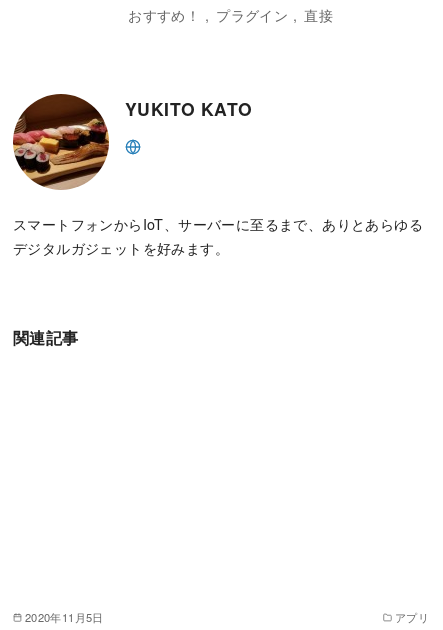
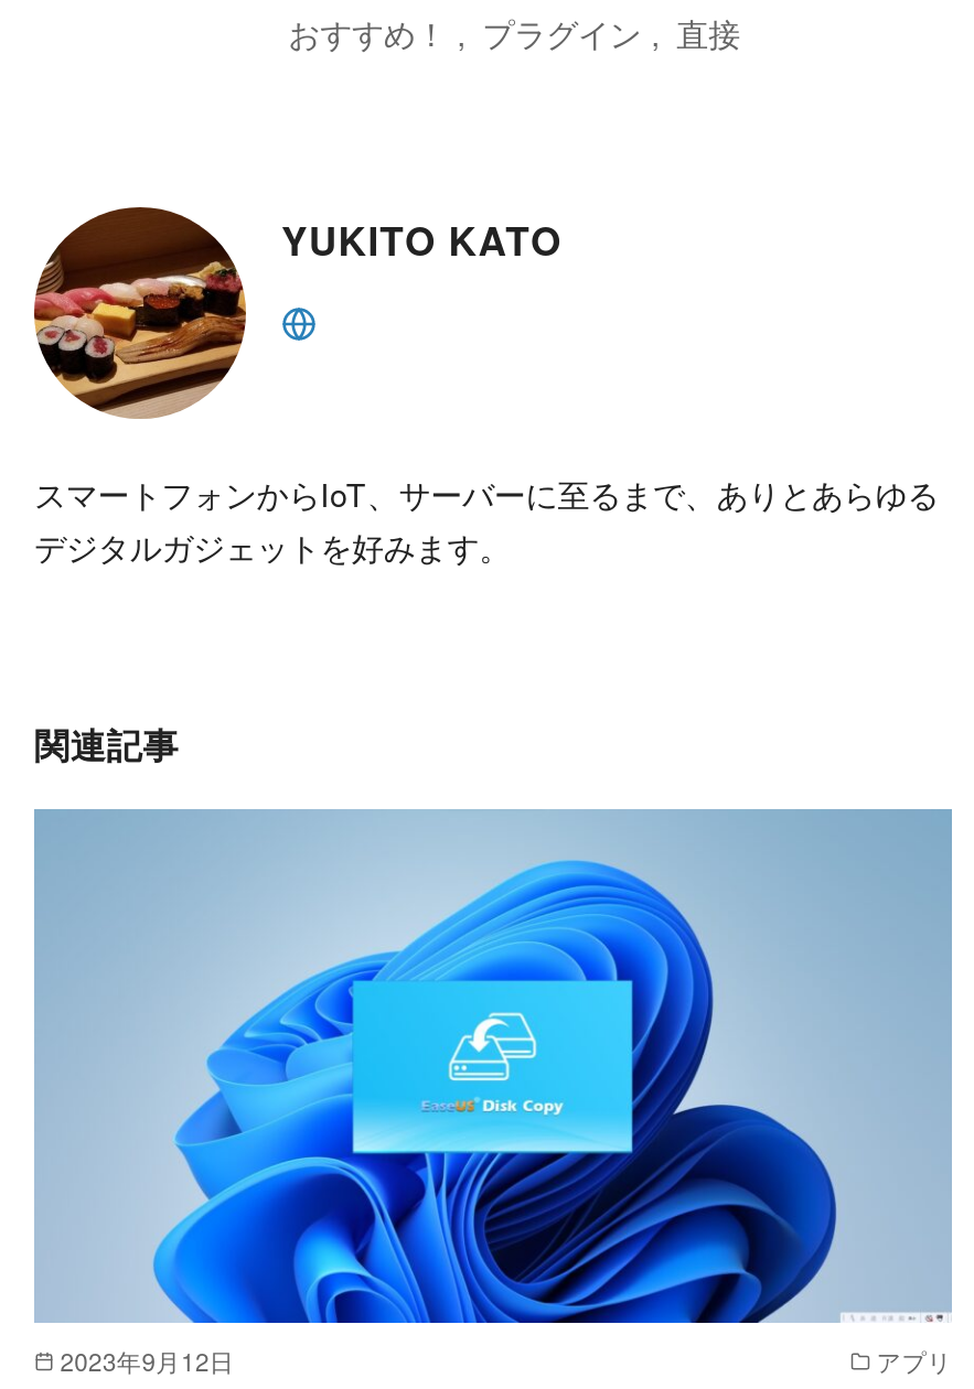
none -> [32,807,954,1325] [image]
[25,609,104,625] 2020年11月5日 -> [60,1342,235,1378] 2023年9月12日

